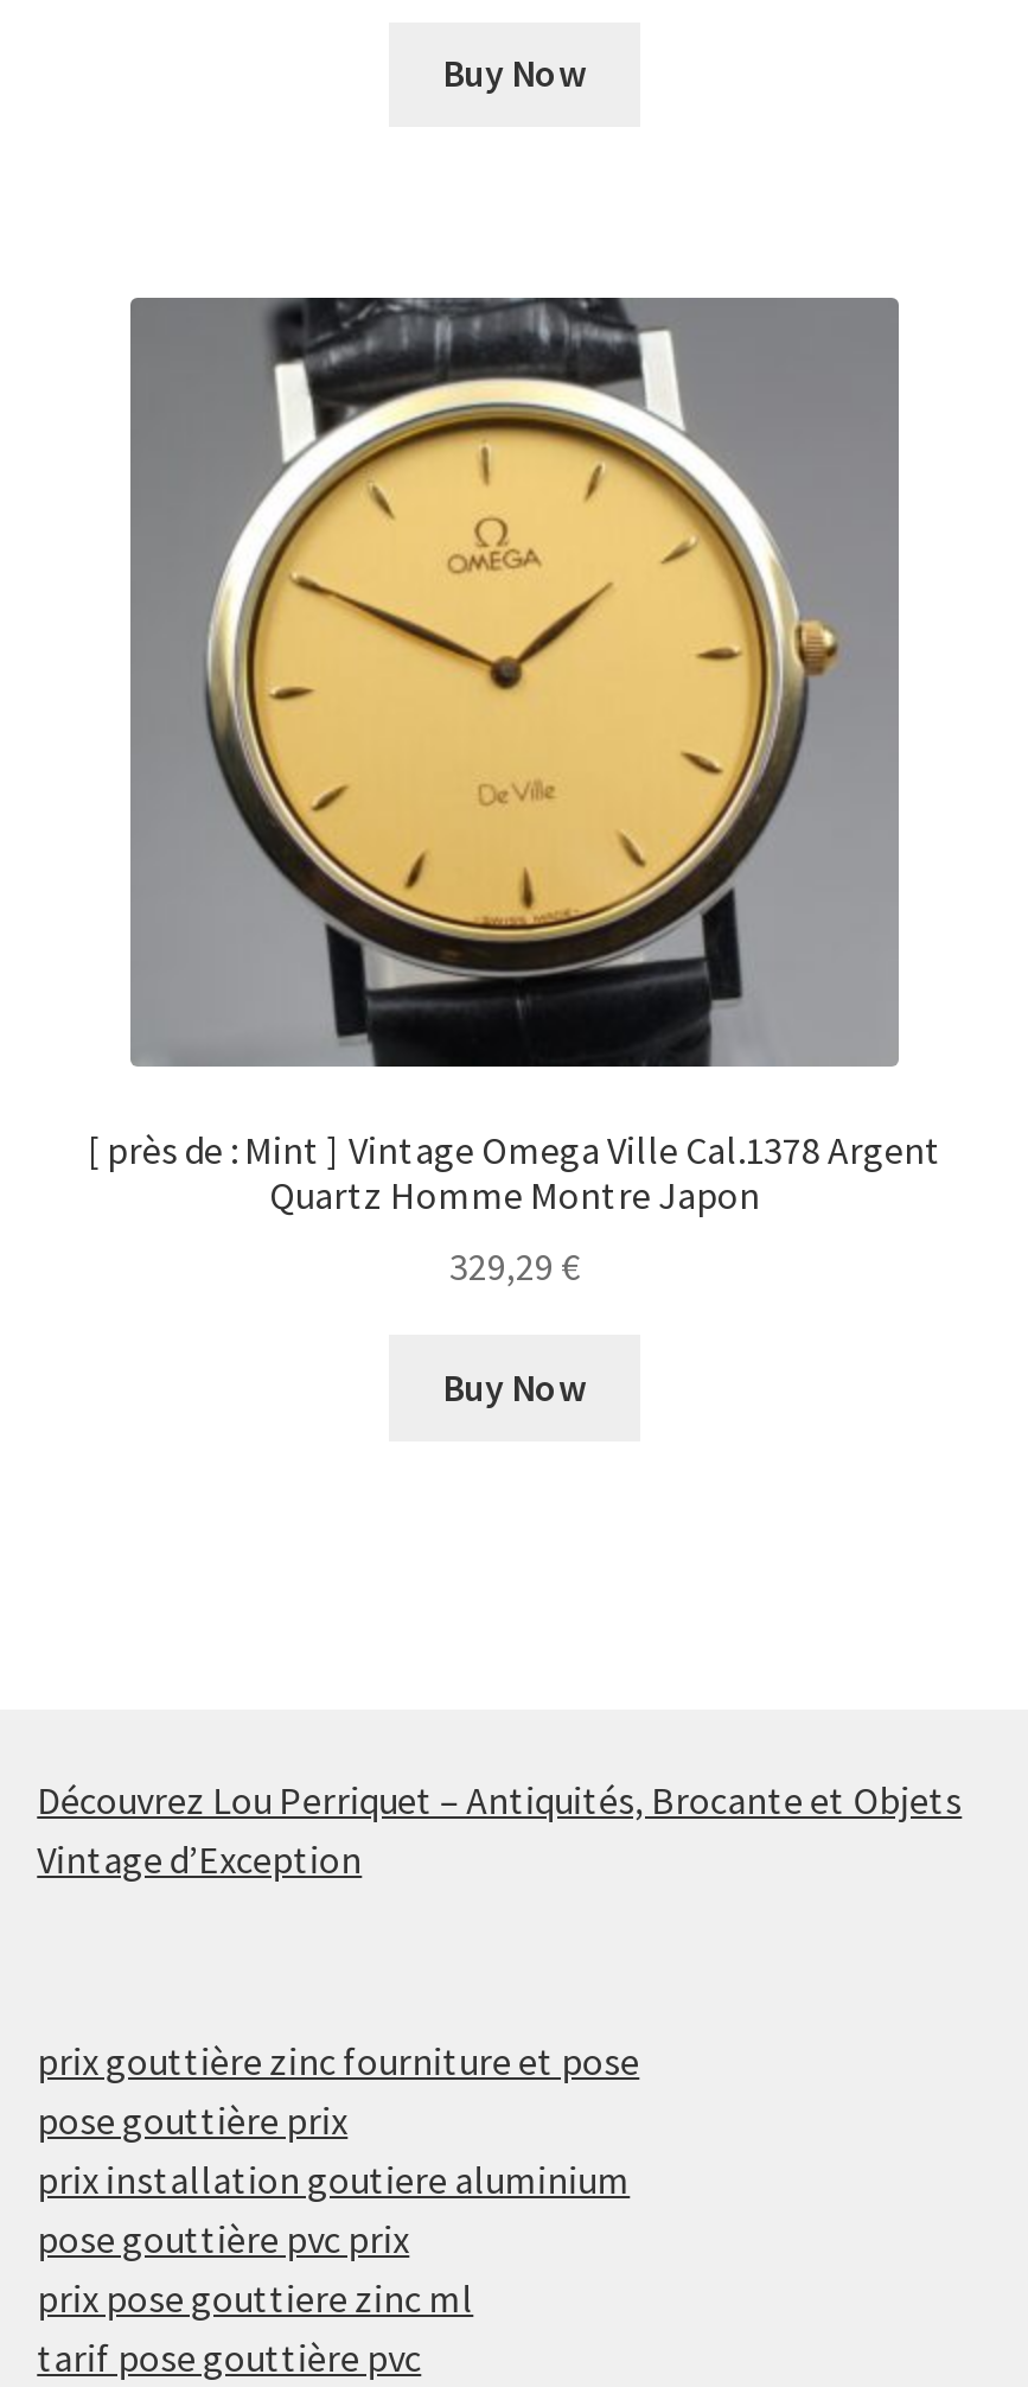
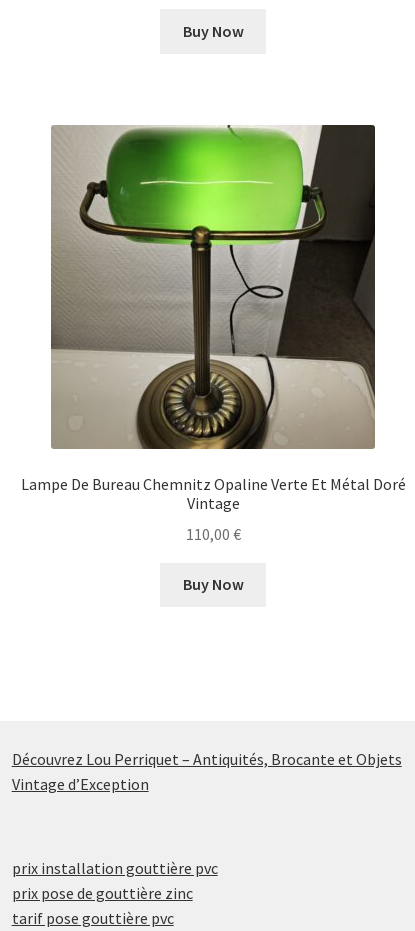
[88,297,941,1217] [image] | [ près de : Mint ] Vintage Omega Ville Cal.1378 Argent | Quartz Homme Montre Japon -> [20,125,405,513] [image] | Lampe De Bureau Chemnitz Opaline Verte Et Métal Doré | Vintage
[449,1242,580,1290] 329,29 € -> [185,524,240,544] 110,00 €
[37,2036,639,2320] prix gouttière zinc fourniture et pose | pose gouttière prix | prix installation goutiere aluminium | pose gouttière pvc prix | prix pose gouttiere zinc ml -> [12,858,218,903] prix installation gouttière pvc | prix pose de gouttière zinc

